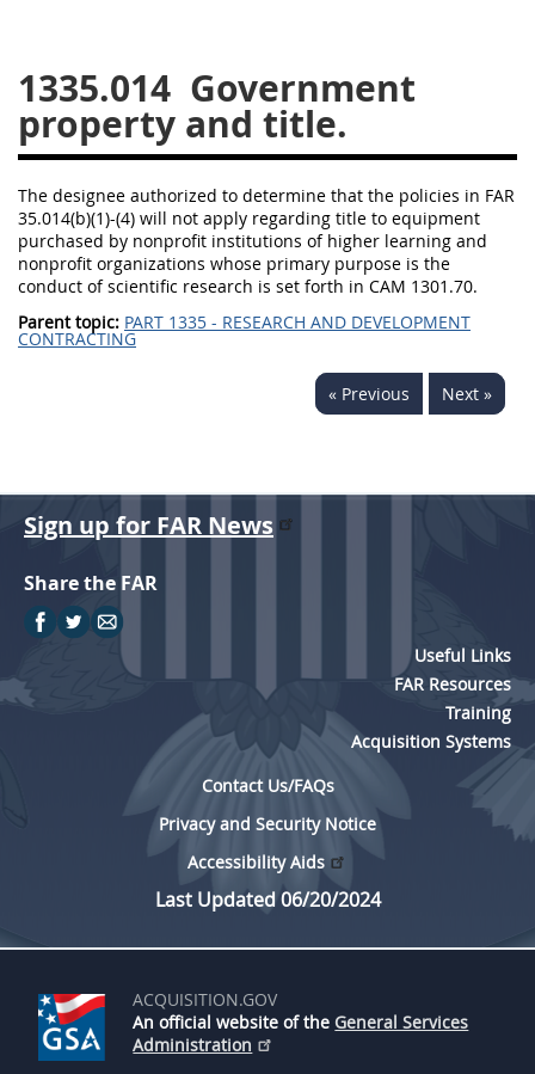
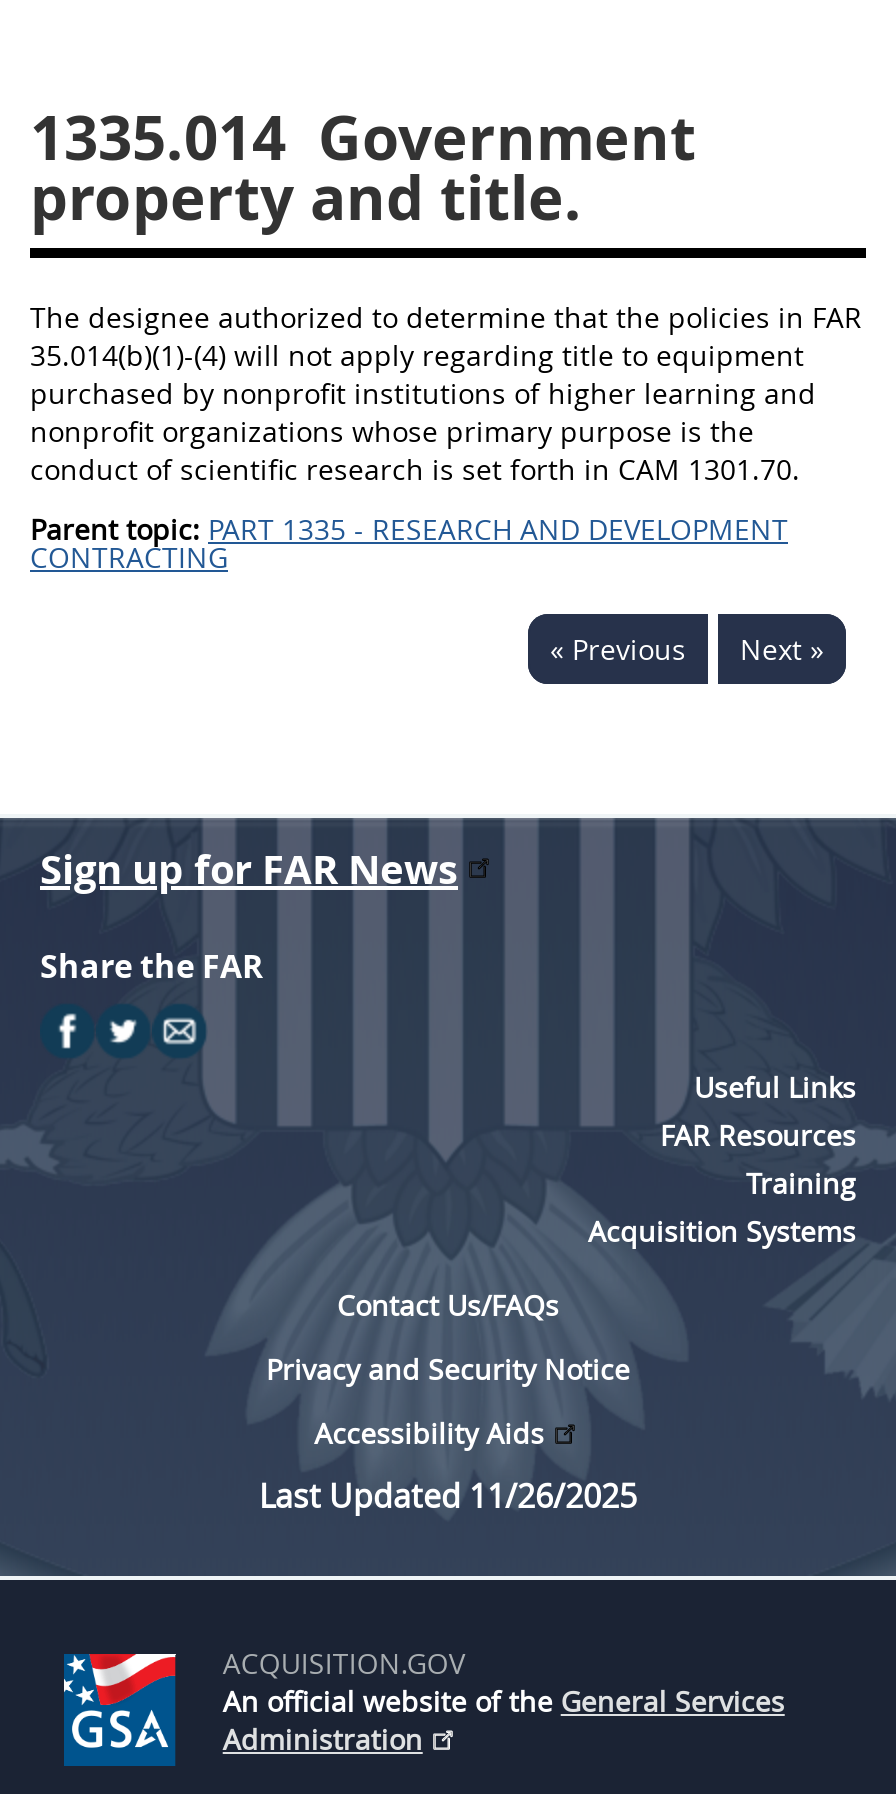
[155,886,380,913] Last Updated 06/20/2024 -> [259,1474,637,1518] Last Updated 11/26/2025

